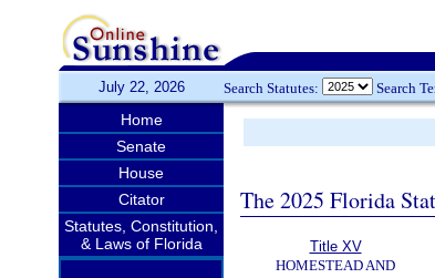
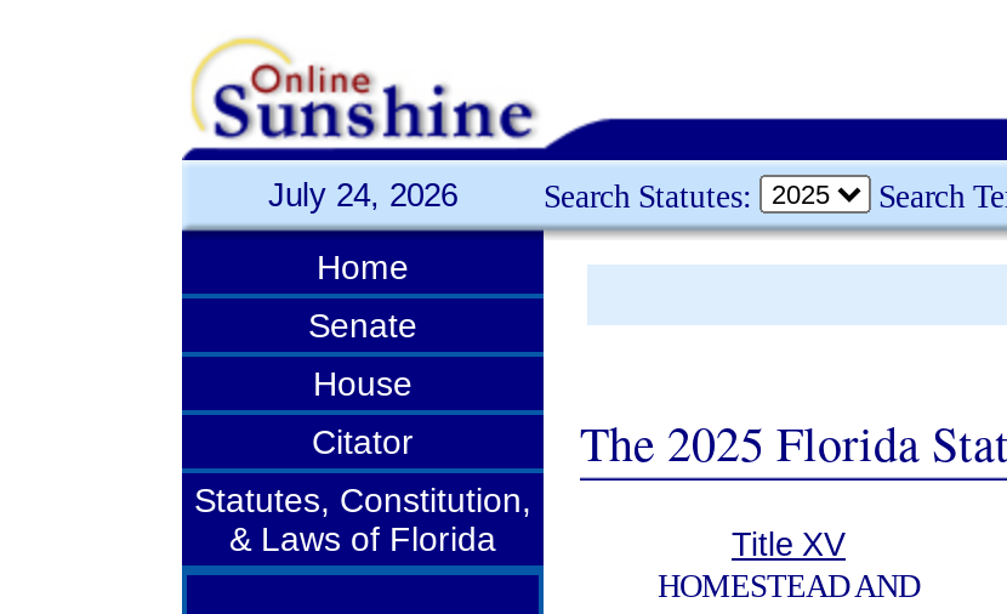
[98,79,184,95] July 22, 2026 -> [268,177,457,214] July 24, 2026

